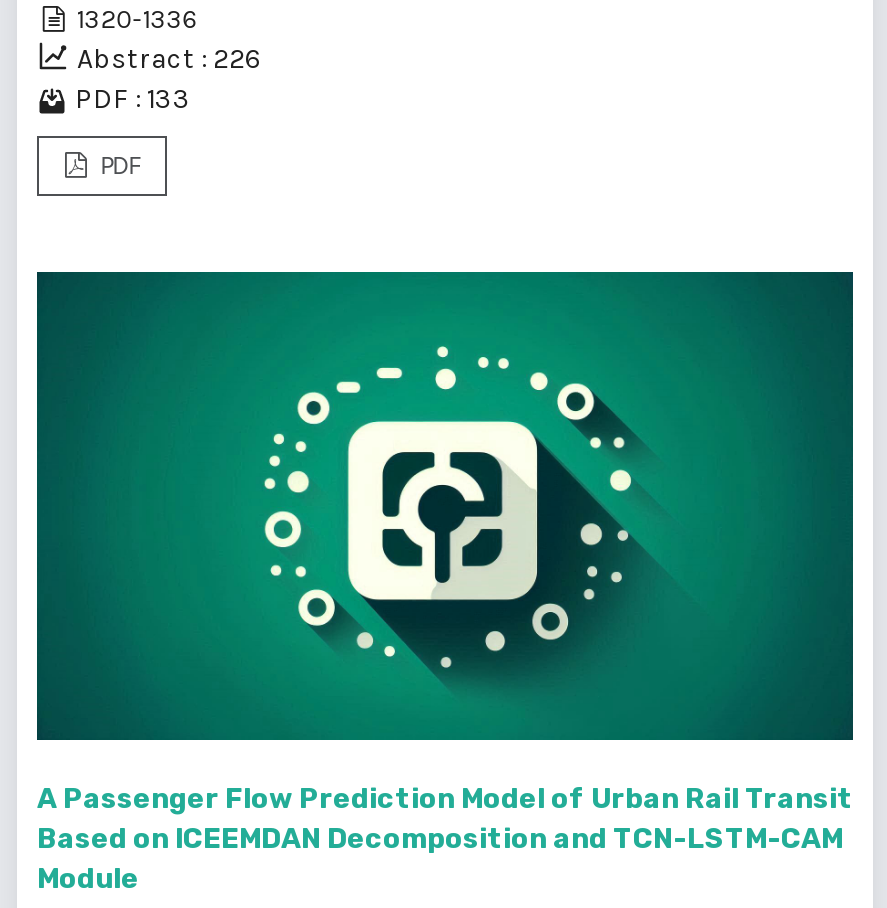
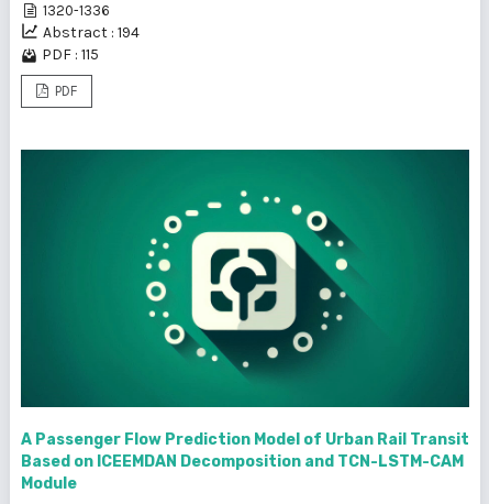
[77,43,261,77] Abstract : 226 -> [43,24,140,42] Abstract : 194
[75,83,191,117] PDF : 133 -> [42,46,99,64] PDF : 115

